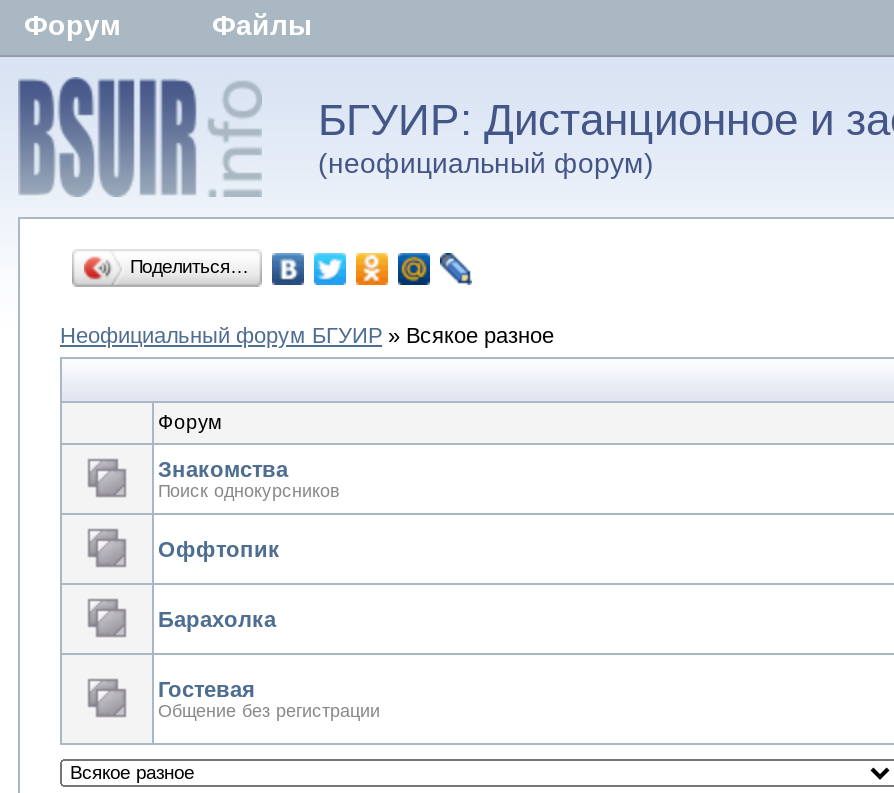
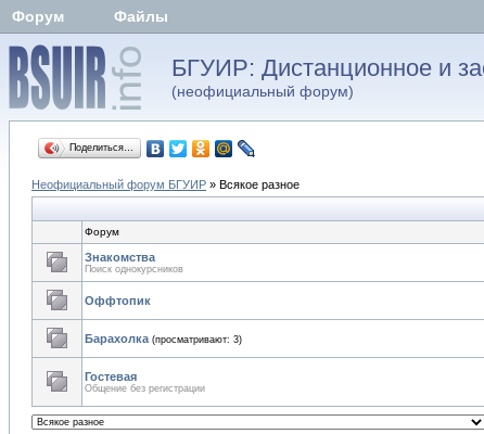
[158,607,276,631] Барахолка -> [85,332,242,345] Барахолка (просматривают: 3)

